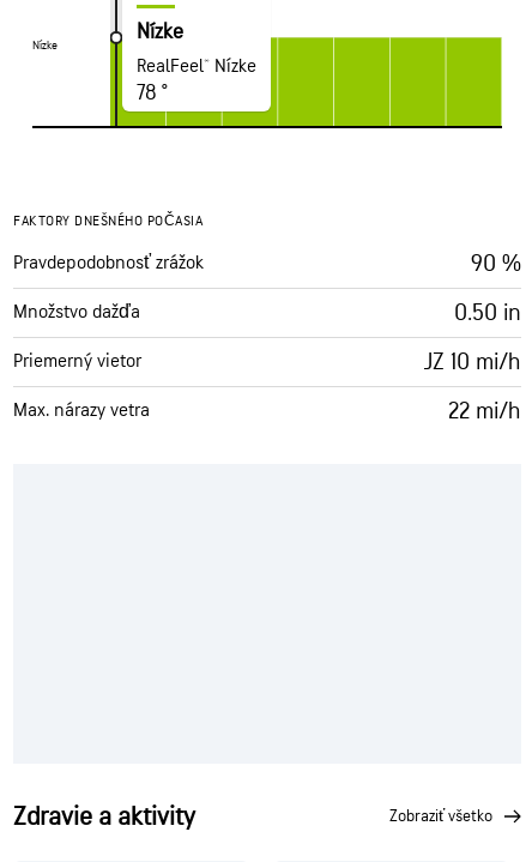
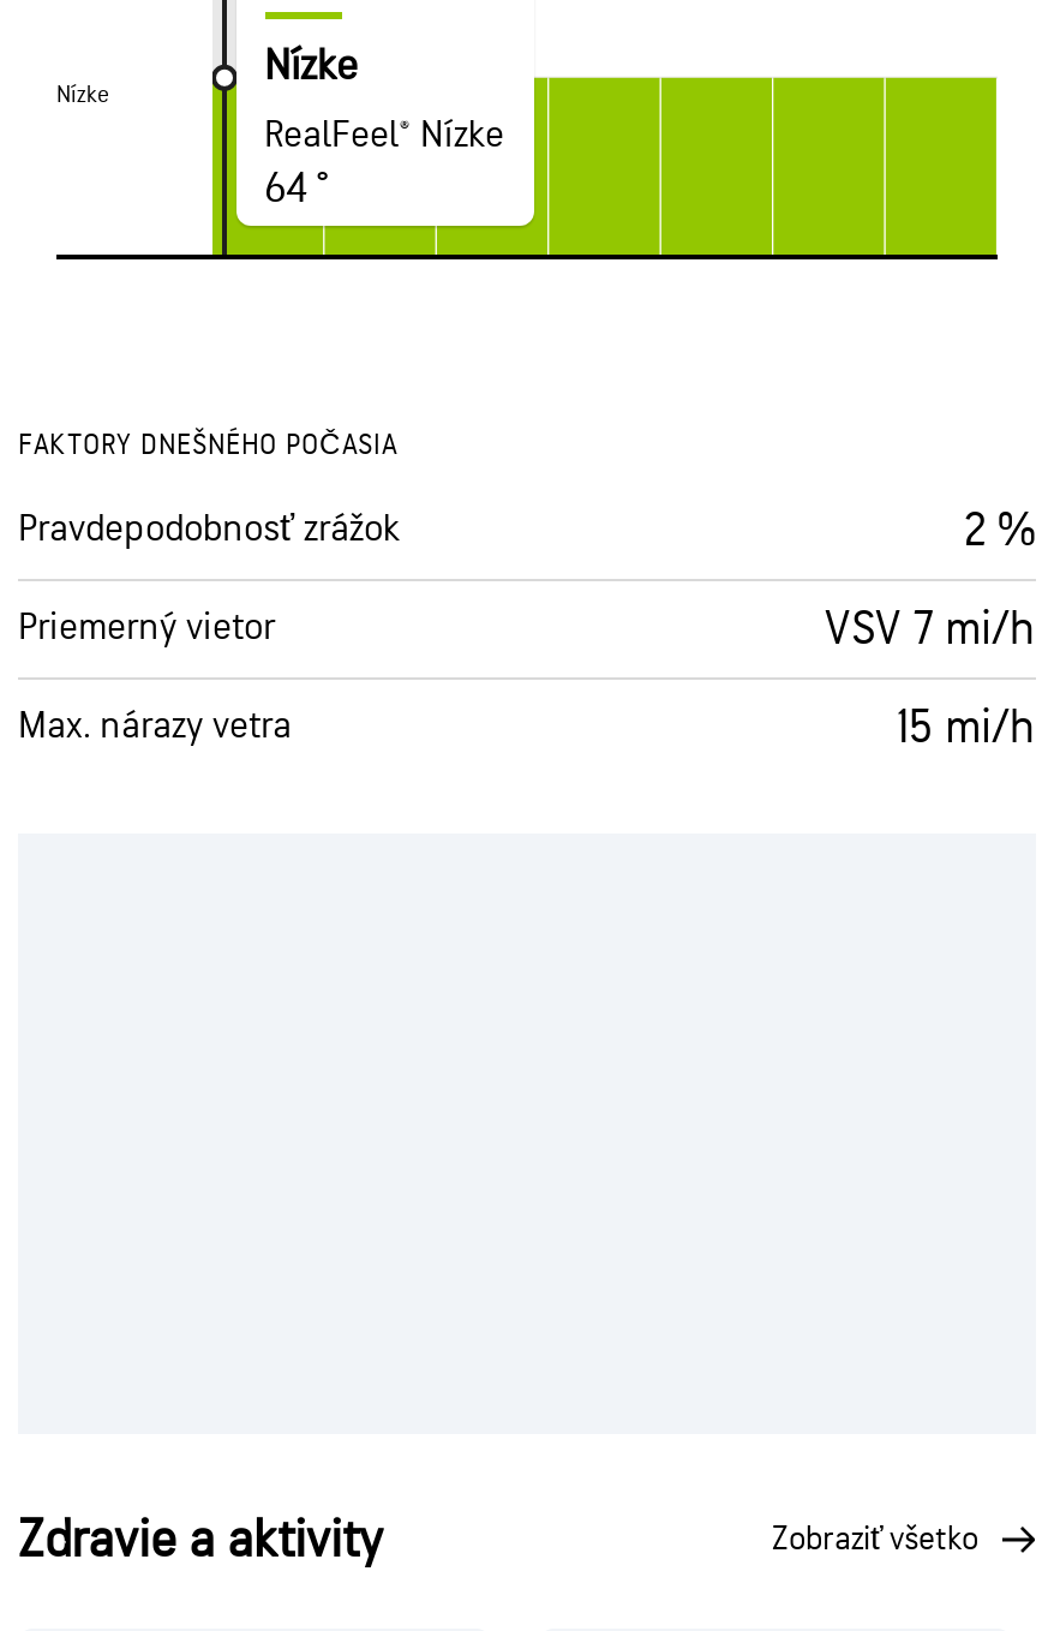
[136,80,167,105] 78 ° -> [264,162,329,213] 64 °
[13,249,521,327] 90 % | Množstvo dažďa | 0.50 in -> [964,501,1036,558] 2 %
[423,347,521,376] JZ 10 mi/h -> [825,599,1036,657] VSV 7 mi/h
[448,396,521,425] 22 mi/h -> [897,698,1036,755] 15 mi/h

